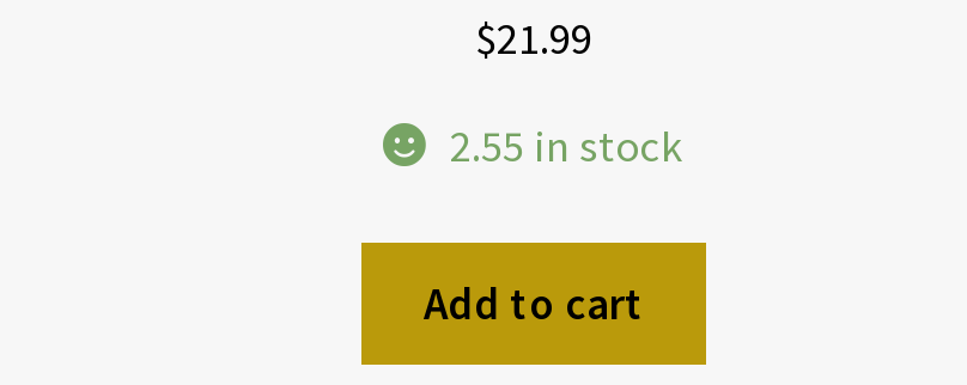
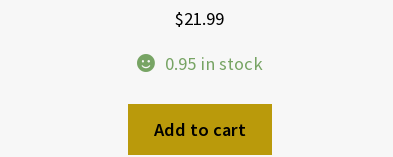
[450,118,685,173] 2.55 in stock -> [165,52,263,75] 0.95 in stock

